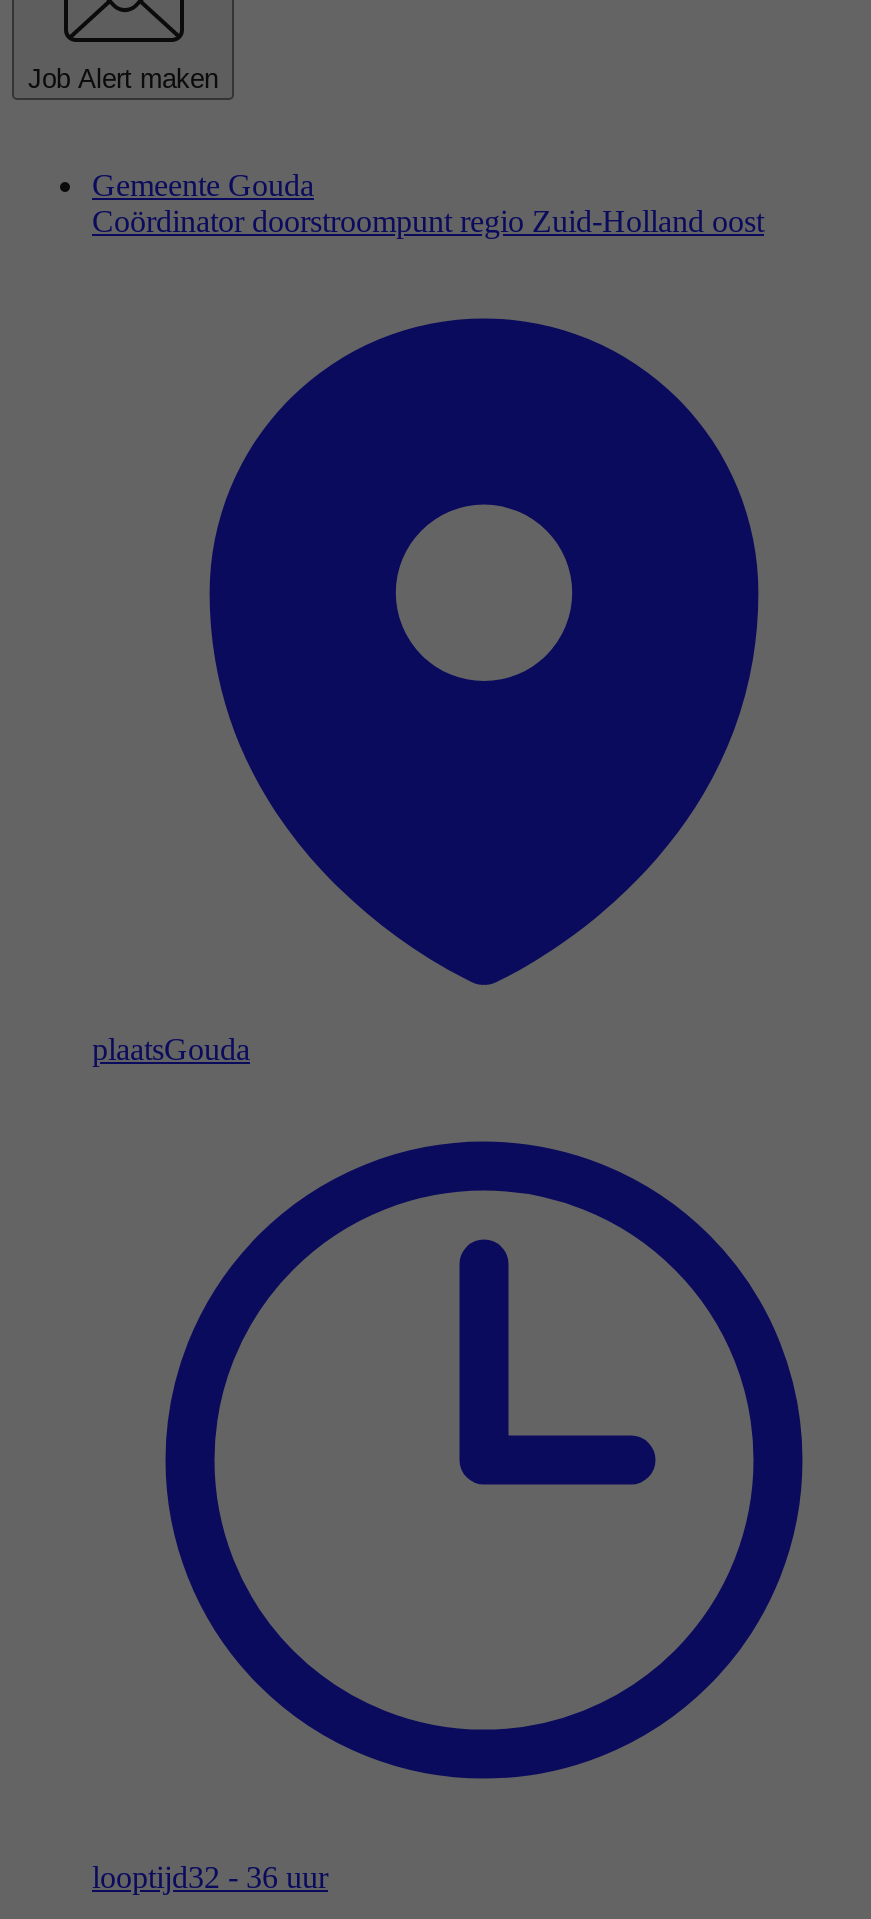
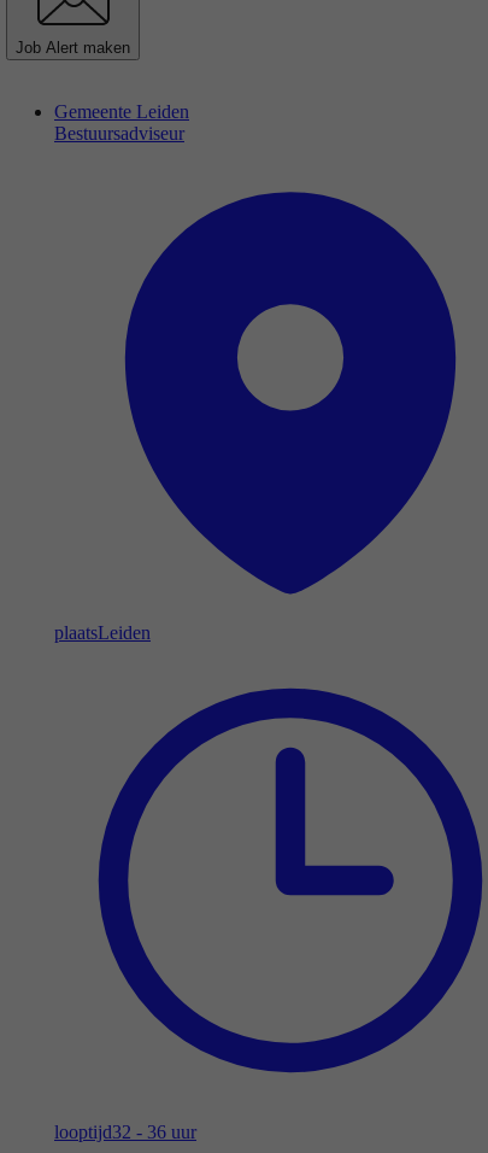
[92,168,764,238] Gemeente Gouda | Coördinator doorstroompunt regio Zuid-Holland oost -> [54,101,189,143] Gemeente Leiden | Bestuursadviseur
[92,1032,250,1066] plaatsGouda -> [54,622,151,643] plaatsLeiden

